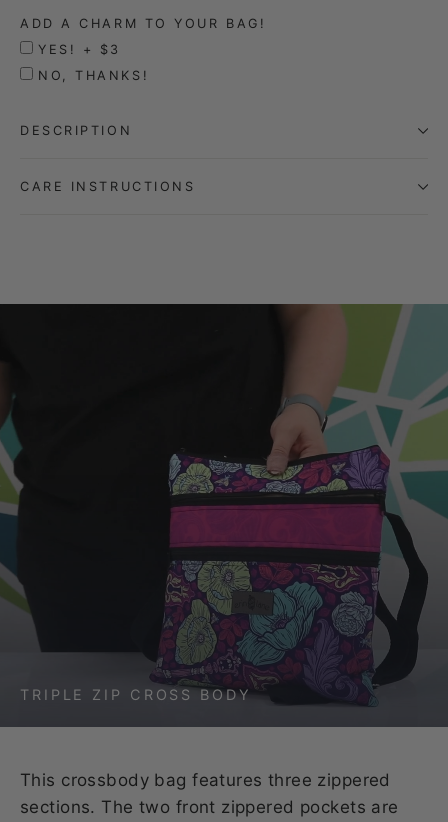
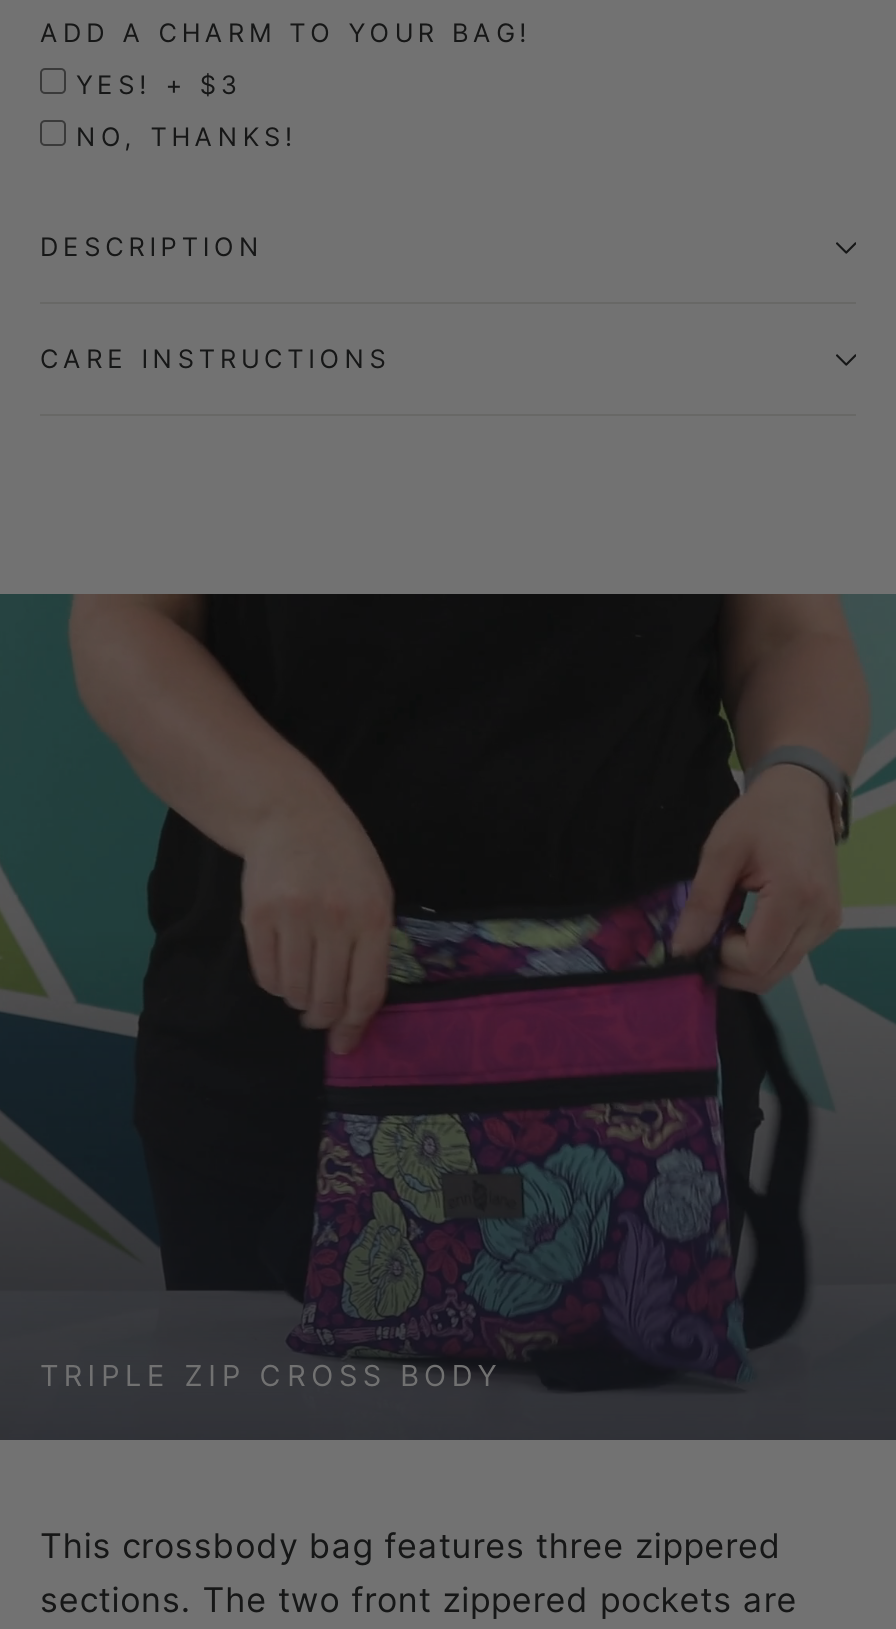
[3,303,434,707] [image] -> [6,592,870,1398] [image]

